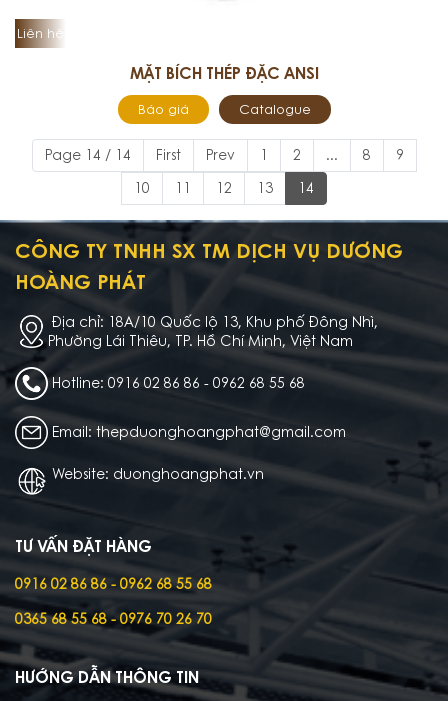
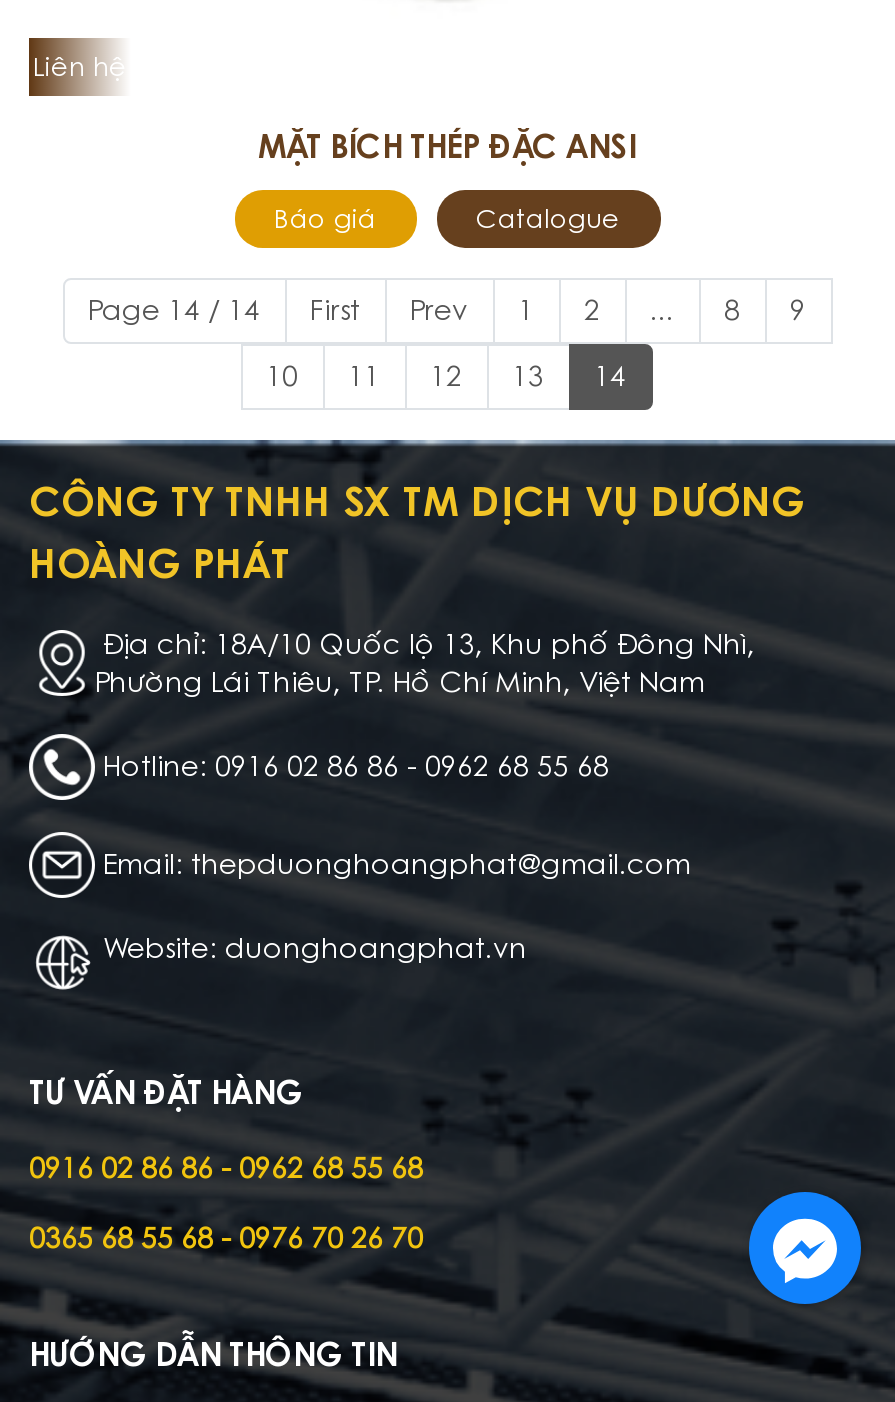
none -> [747,1190,863,1306] [image]

